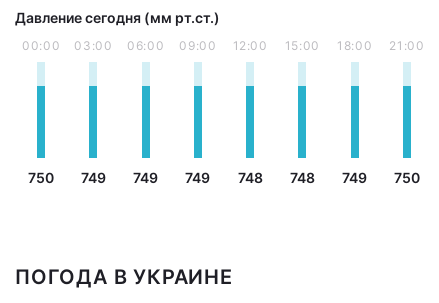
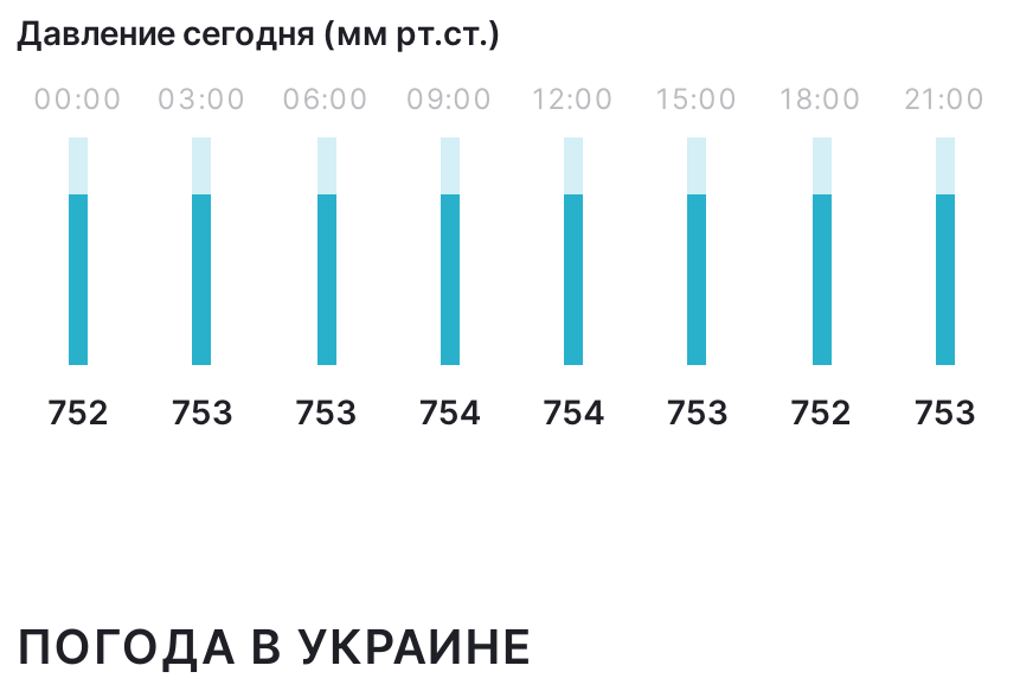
[28,169,54,186] 750 -> [48,391,109,431] 752
[81,169,106,186] 749 -> [172,391,233,431] 753
[133,169,158,186] 749 -> [295,391,357,431] 753
[185,169,210,186] 749 -> [419,391,481,431] 754
[238,169,263,186] 748 -> [543,391,604,431] 754
[290,169,315,186] 748 -> [667,391,728,431] 753
[342,169,367,186] 749 -> [790,391,852,431] 752
[394,169,420,186] 750 -> [914,391,976,431] 753

